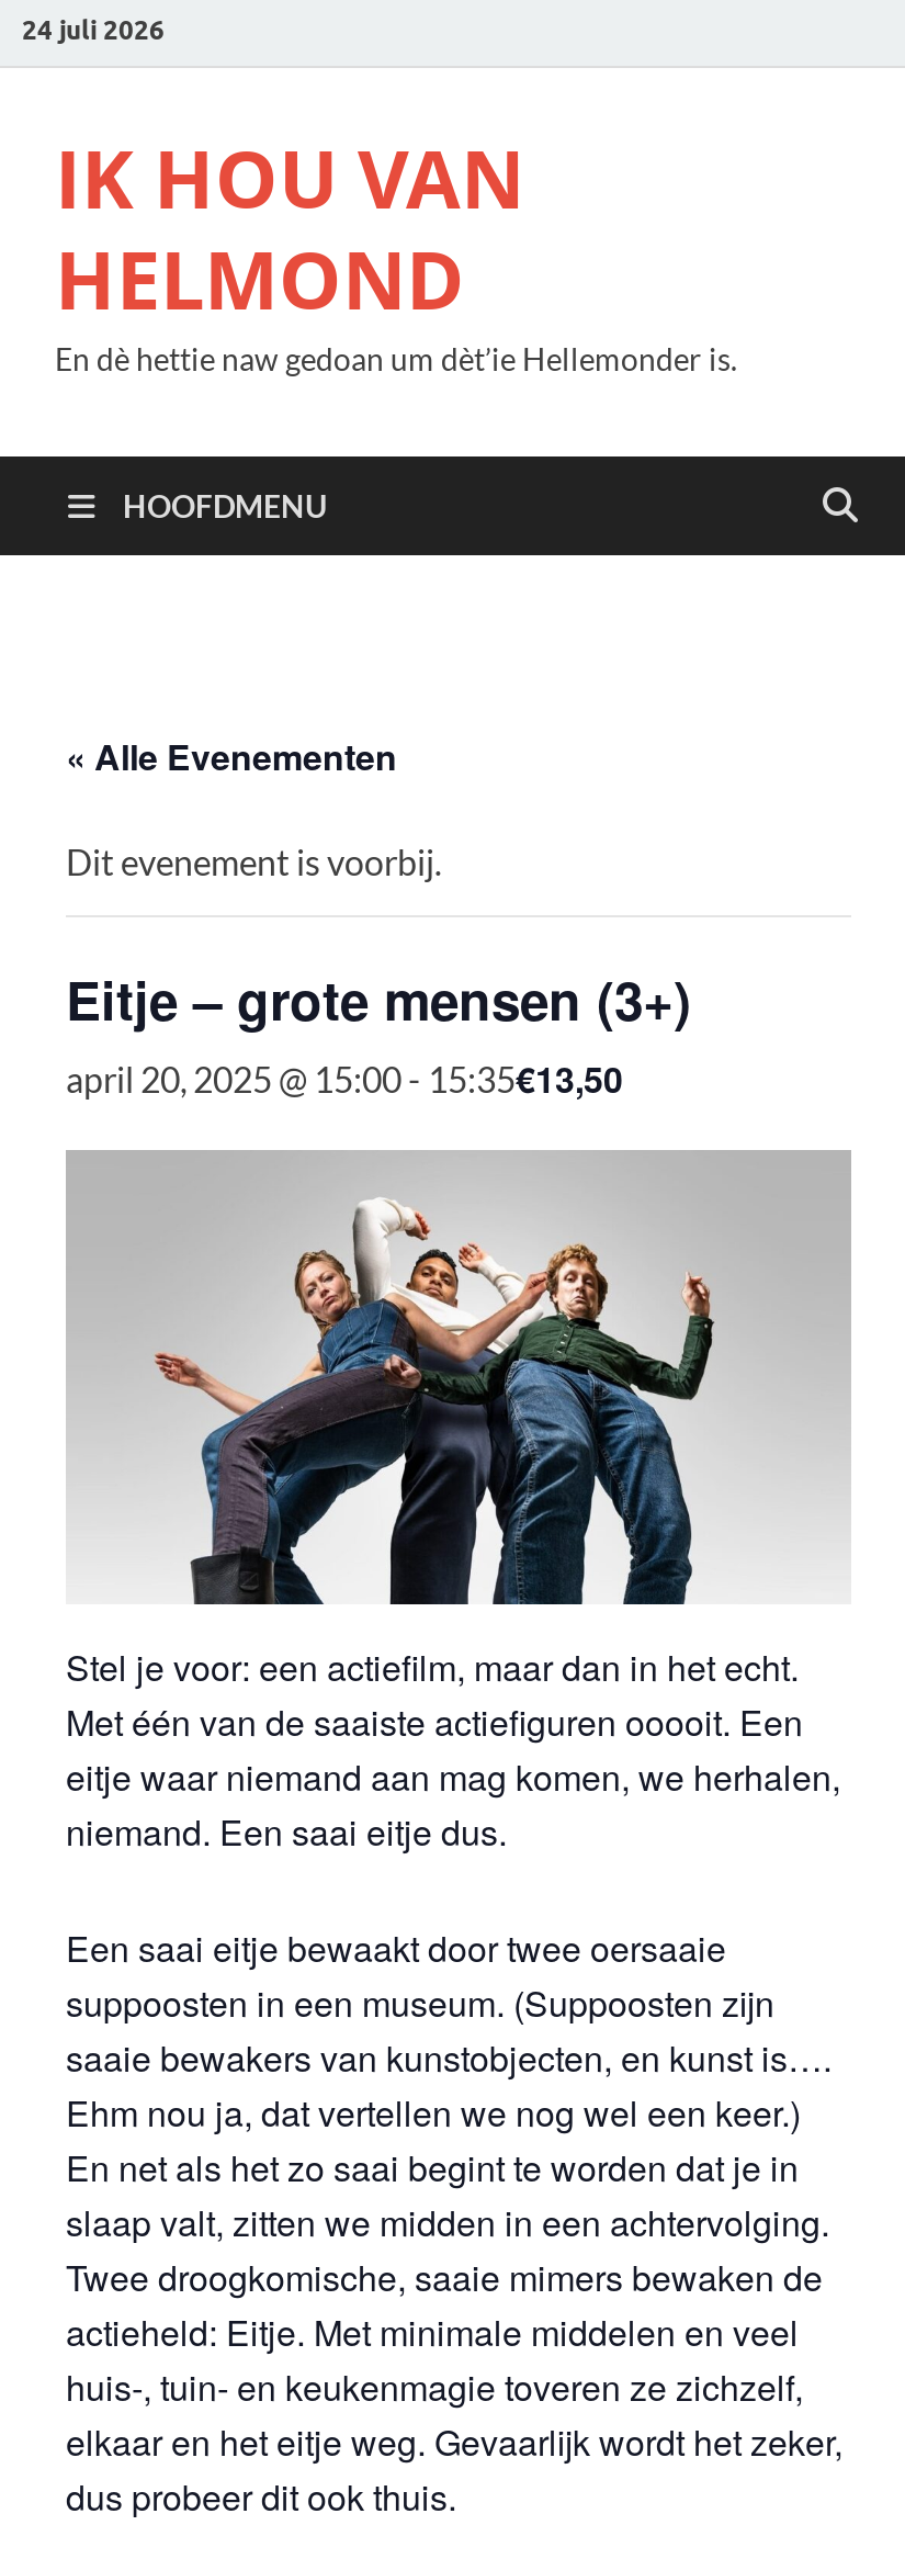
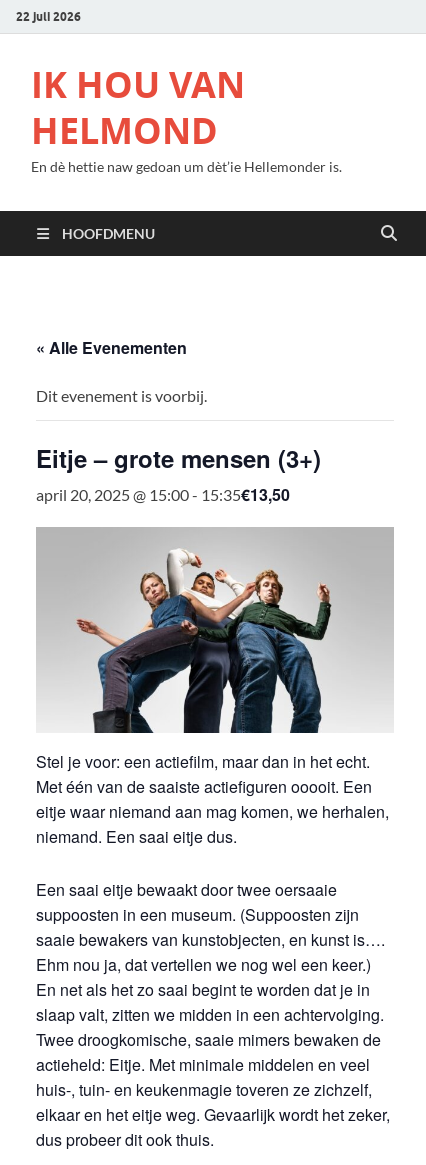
[22,12,165,45] 24 juli 2026 -> [16,8,81,23] 22 juli 2026

